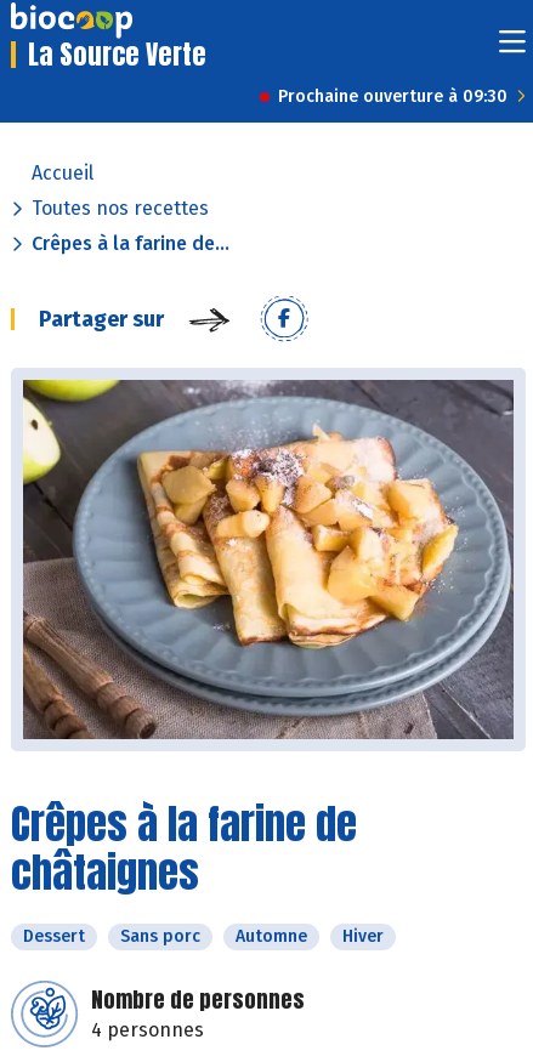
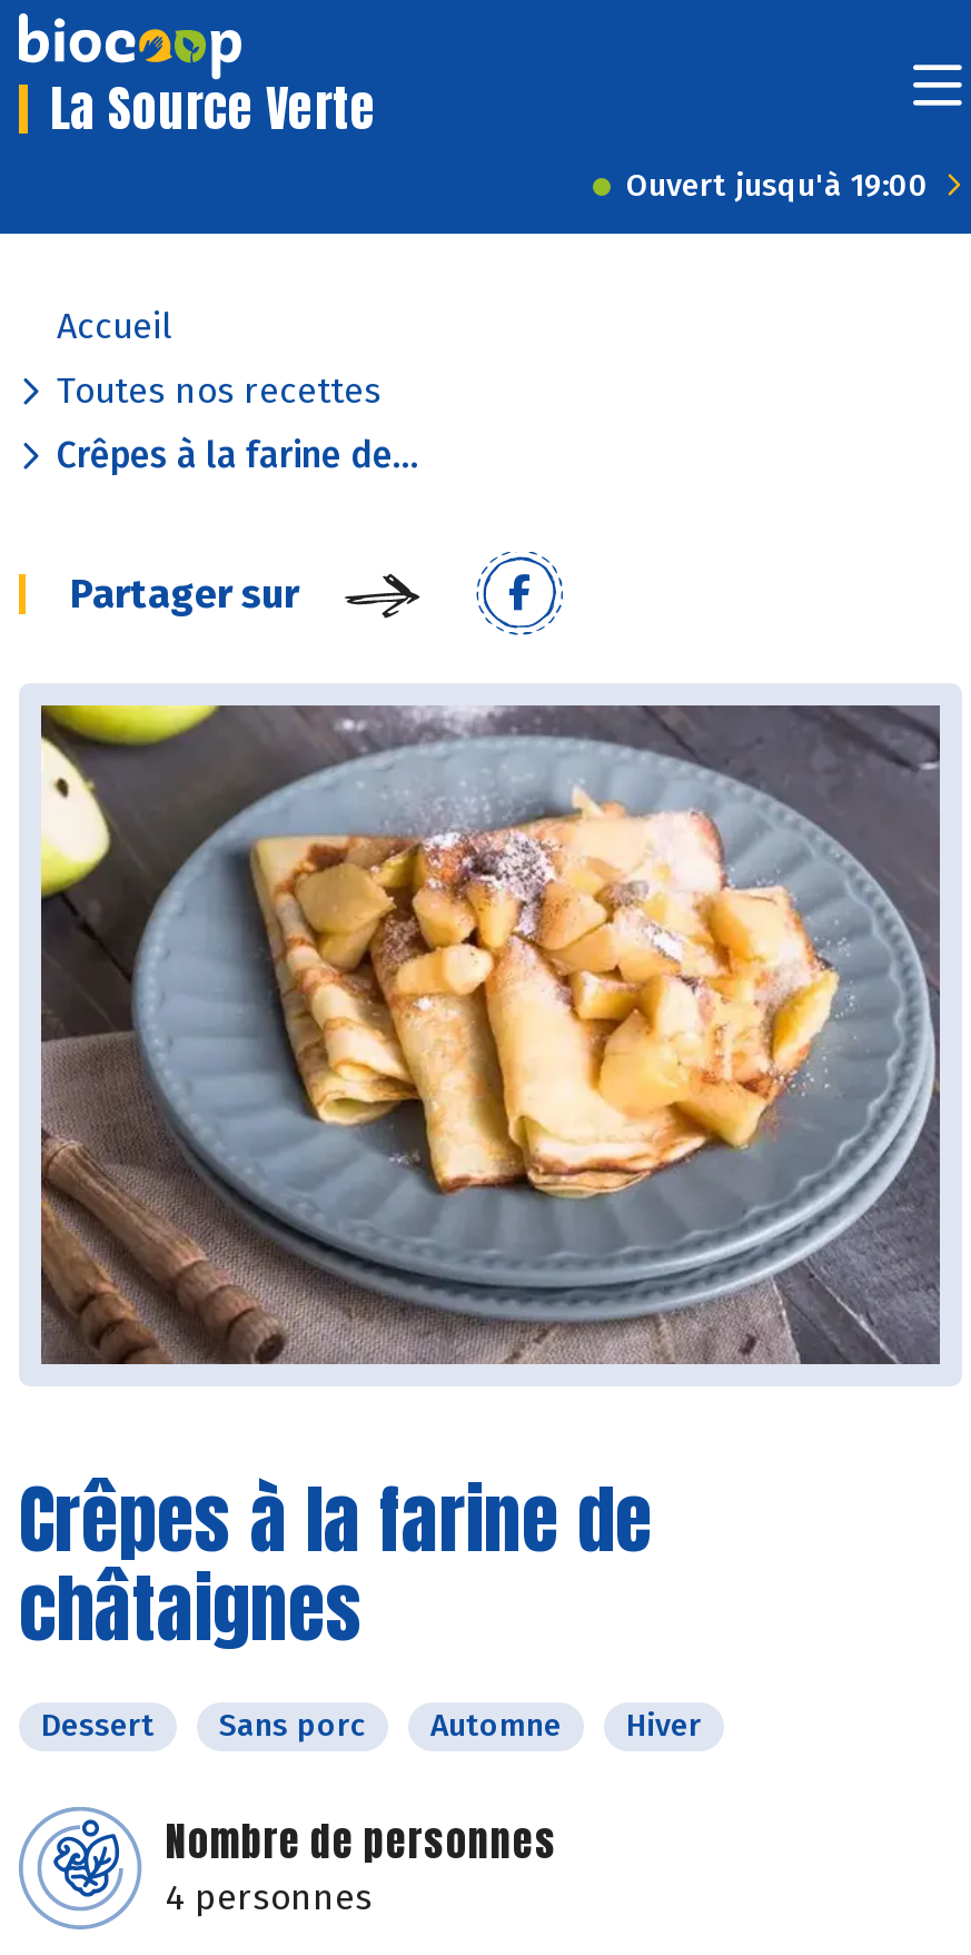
[278,86,508,107] Prochaine ouverture à 09:30 -> [626,167,929,205] Ouvert jusqu'à 19:00

